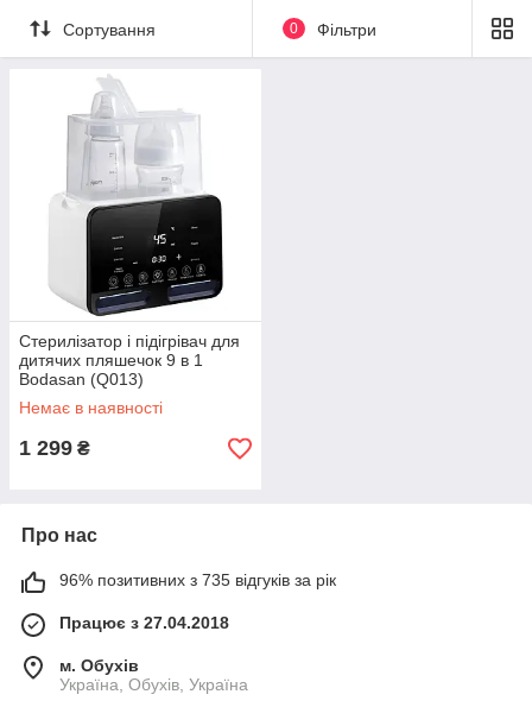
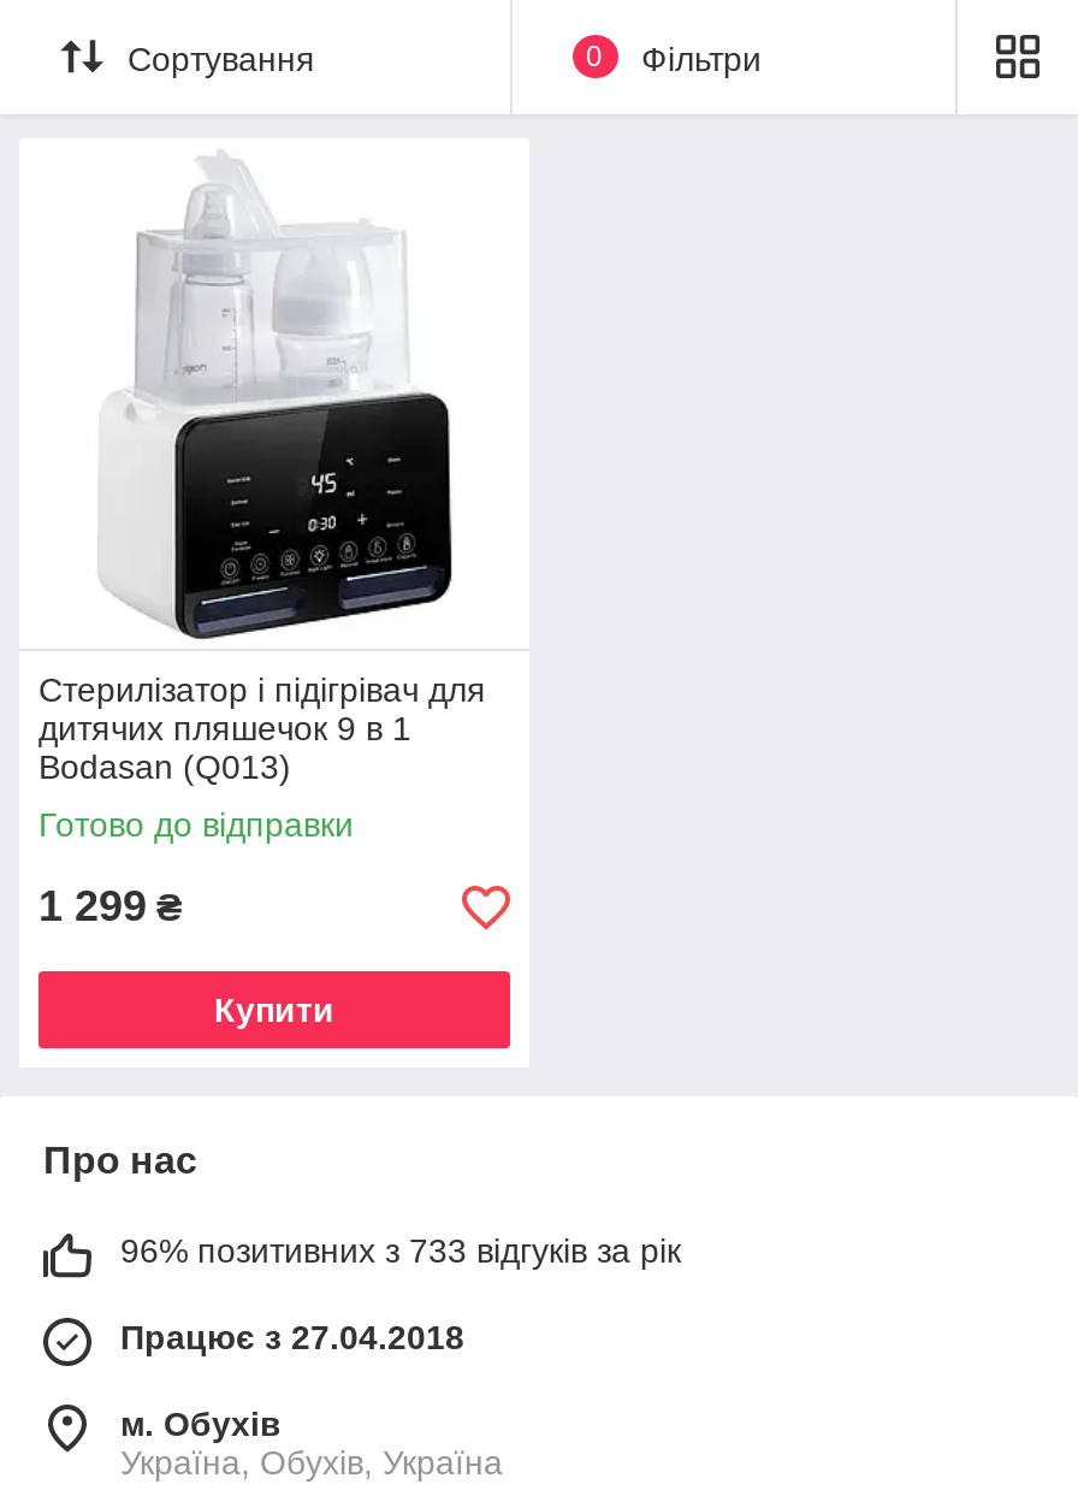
[19,398,163,417] Немає в наявності -> [38,805,354,844] Готово до відправки
none -> [214,991,334,1029] Купити
[59,570,336,589] 96% позитивних з 735 відгуків за рік -> [120,1231,681,1270] 96% позитивних з 733 відгуків за рік

